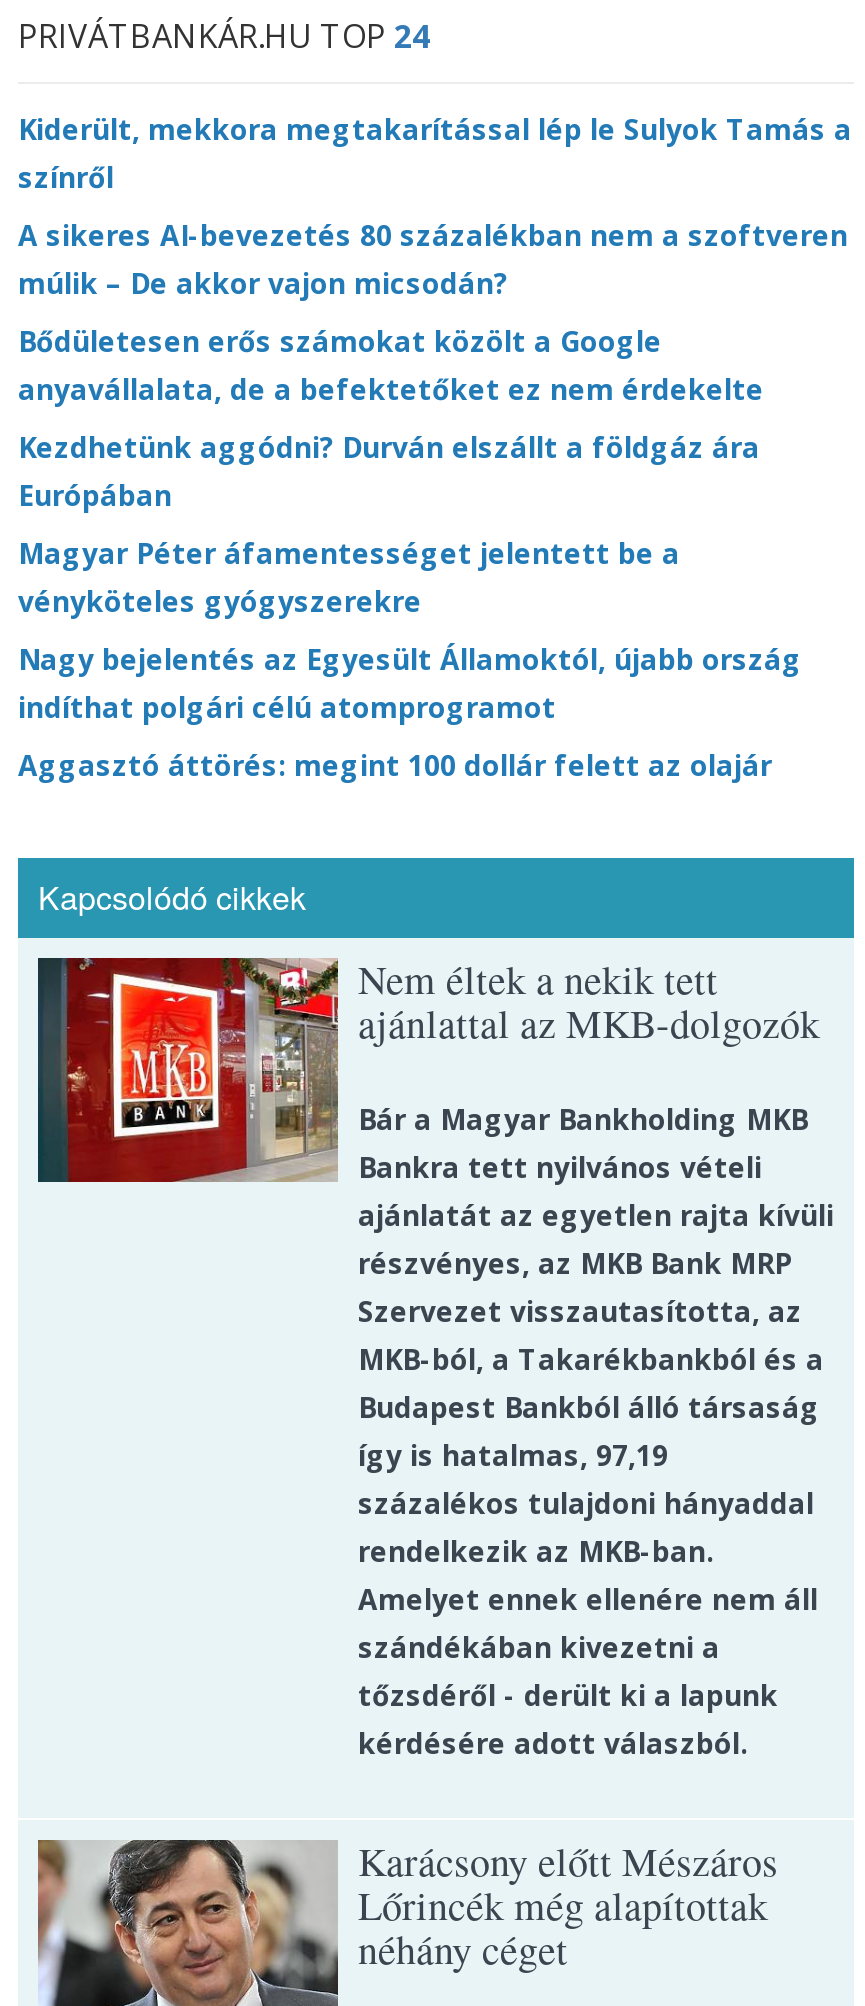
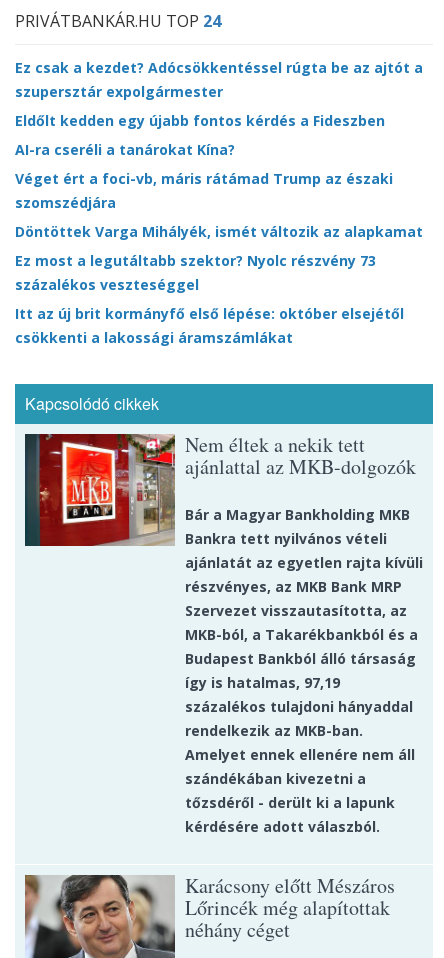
[18,110,852,196] Kiderült, mekkora megtakarítással lép le Sulyok Tamás a | színről -> [15,58,423,101] Ez csak a kezdet? Adócsökkentéssel rúgta be az ajtót a | szupersztár expolgármester
[18,216,848,302] A sikeres AI-bevezetés 80 százalékban nem a szoftveren | múlik – De akkor vajon micsodán? -> [15,111,385,130] Eldőlt kedden egy újabb fontos kérdés a Fideszben
[18,322,764,408] Bődületesen erős számokat közölt a Google | anyavállalata, de a befektetőket ez nem érdekelte -> [15,140,235,159] AI-ra cseréli a tanárokat Kína?
[18,428,760,514] Kezdhetünk aggódni? Durván elszállt a földgáz ára | Európában -> [15,169,393,212] Véget ért a foci-vb, máris rátámad Trump az északi | szomszédjára
[18,534,680,620] Magyar Péter áfamentességet jelentett be a | vényköteles gyógyszerekre -> [15,222,423,241] Döntöttek Varga Mihályék, ismét változik az alapkamat
[18,640,802,726] Nagy bejelentés az Egyesült Államoktól, újabb ország | indíthat polgári célú atomprogramot -> [15,251,376,294] Ez most a legutáltabb szektor? Nyolc részvény 73 | százalékos veszteséggel
[18,746,772,784] Aggasztó áttörés: megint 100 dollár felett az olajár -> [15,304,404,347] Itt az új brit kormányfő első lépése: október elsejétől | csökkenti a lakossági áramszámlákat

